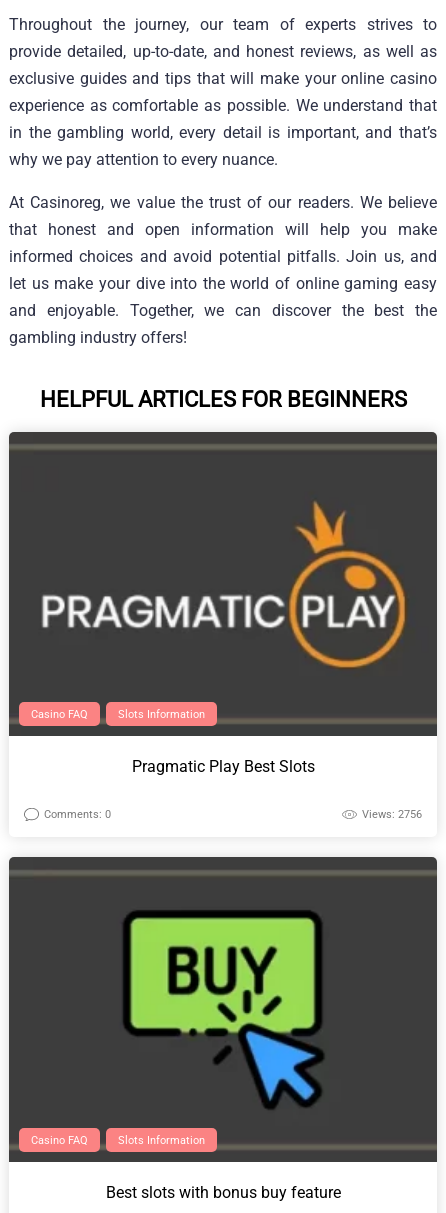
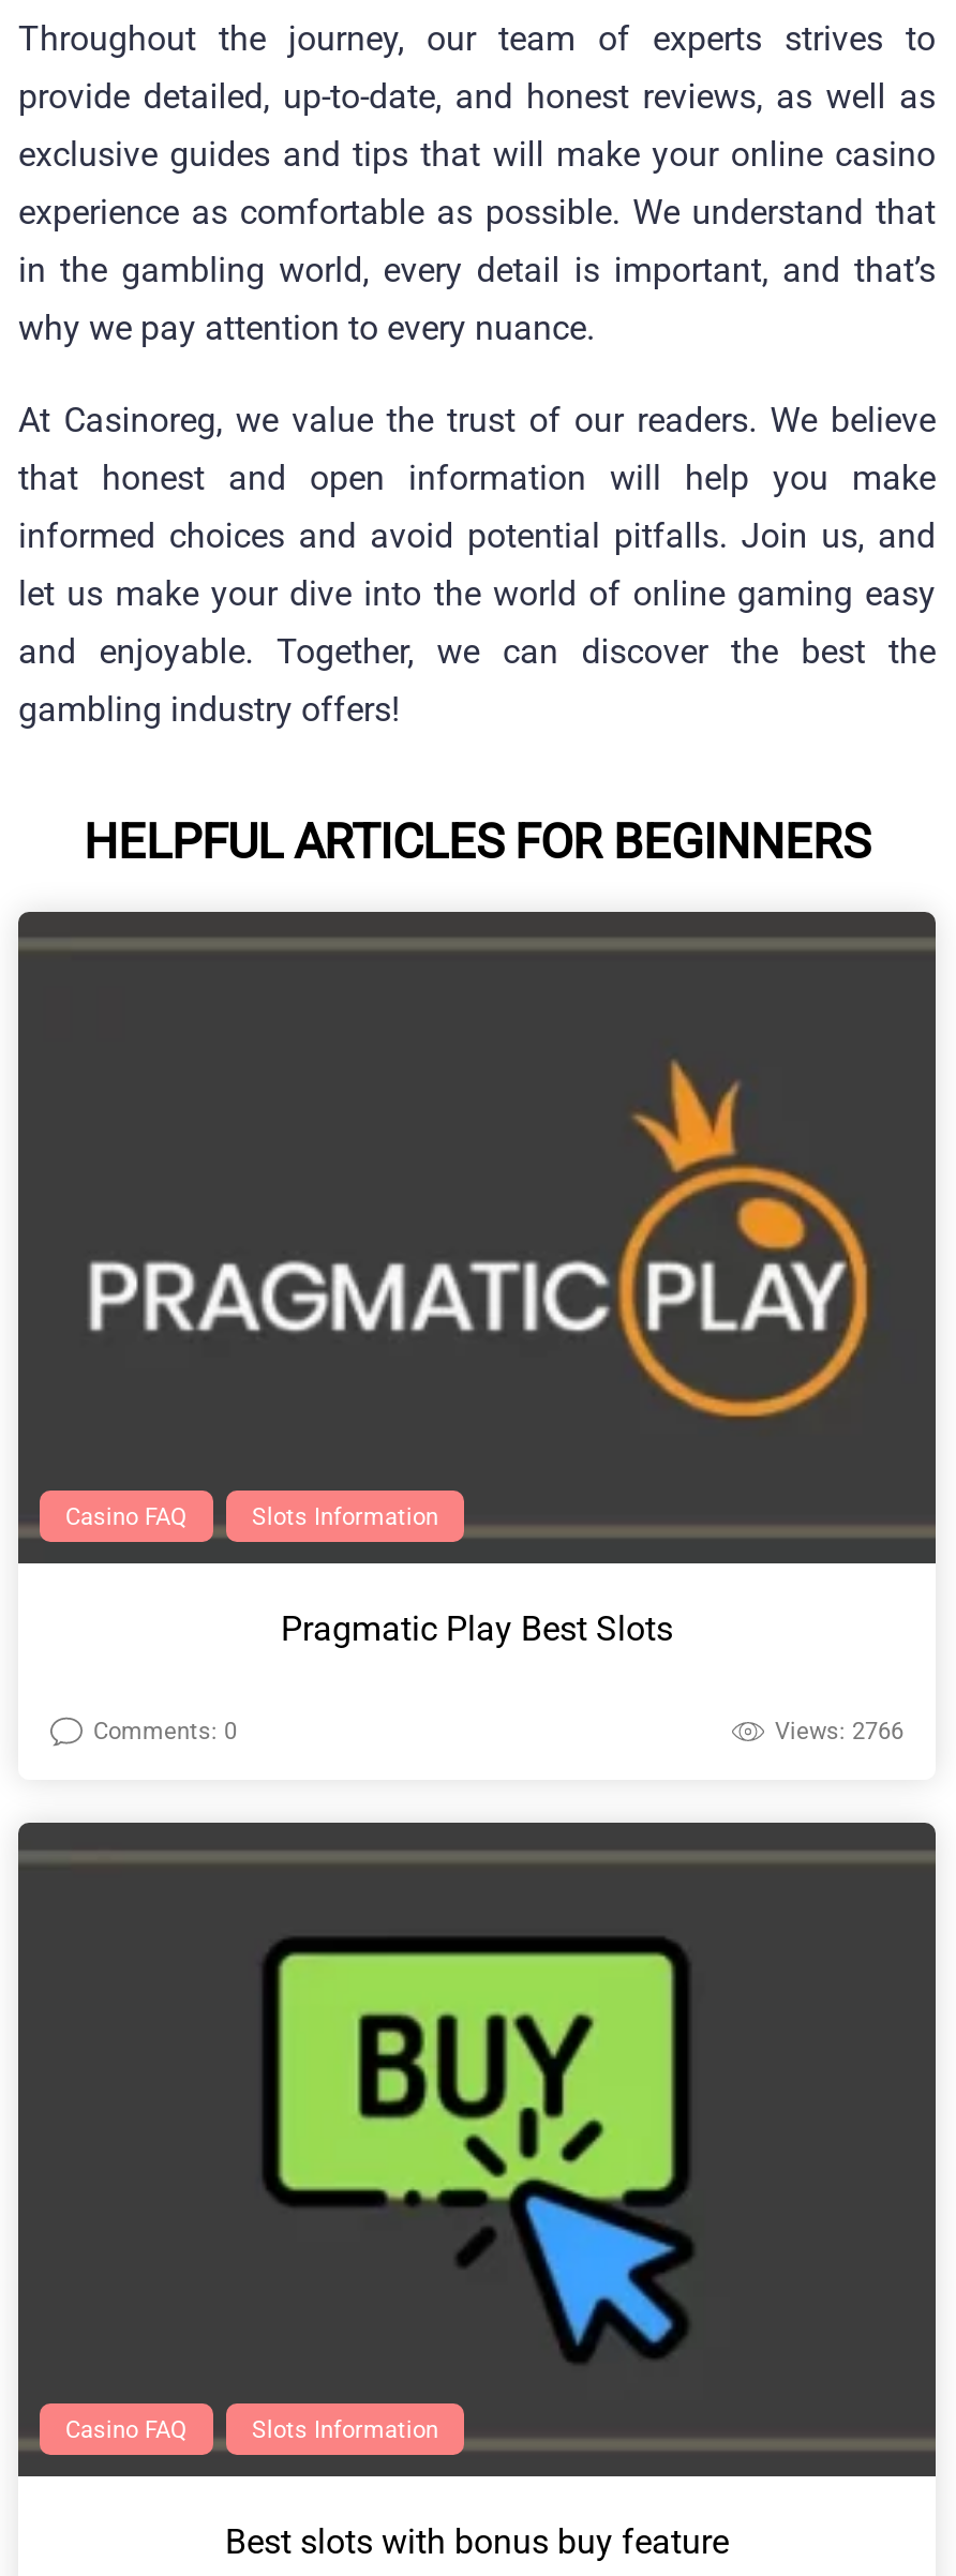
[362,808,422,821] Views: 2756 -> [775,1719,903,1746] Views: 2766

